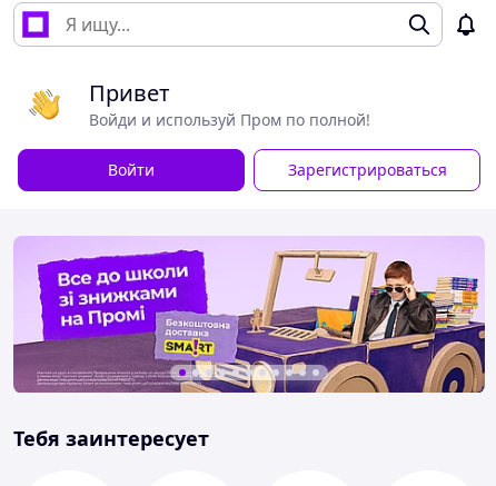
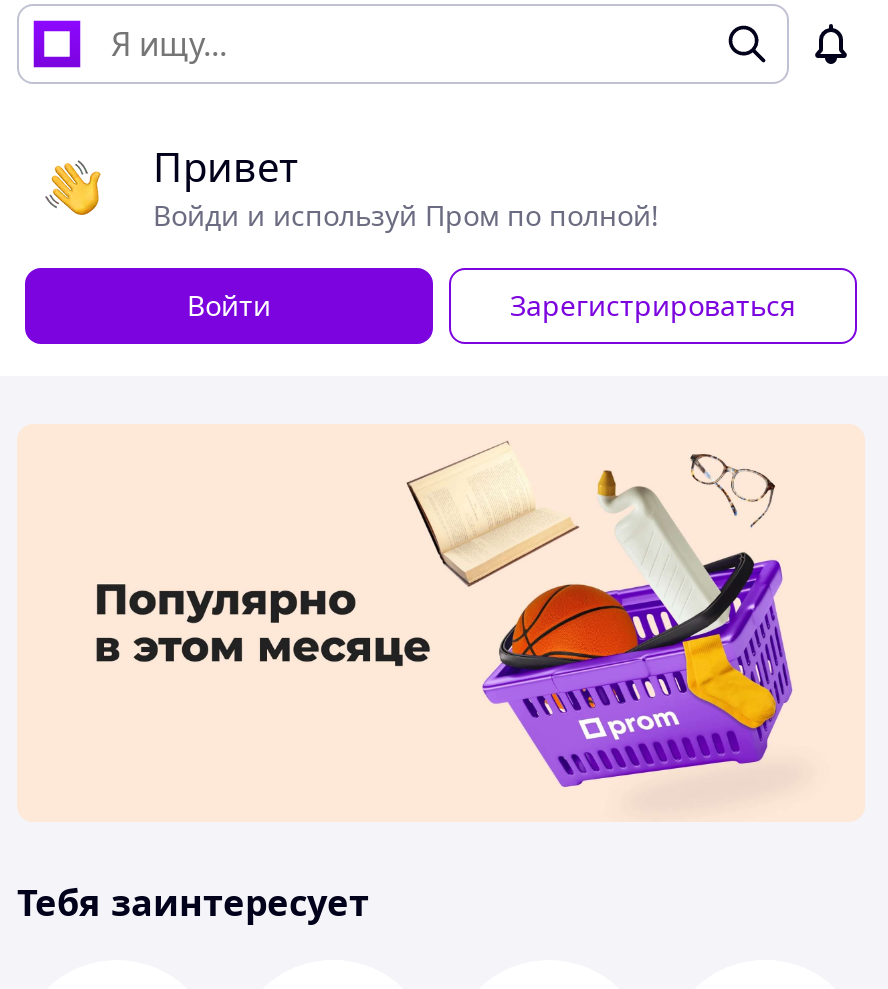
[12,236,486,394] [image] -> [19,426,863,820] [image]

